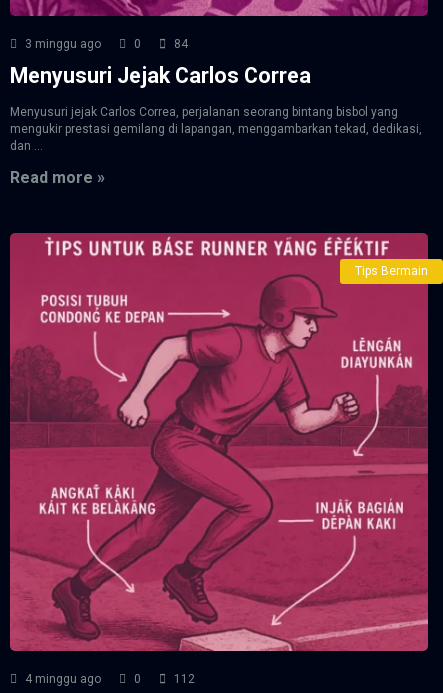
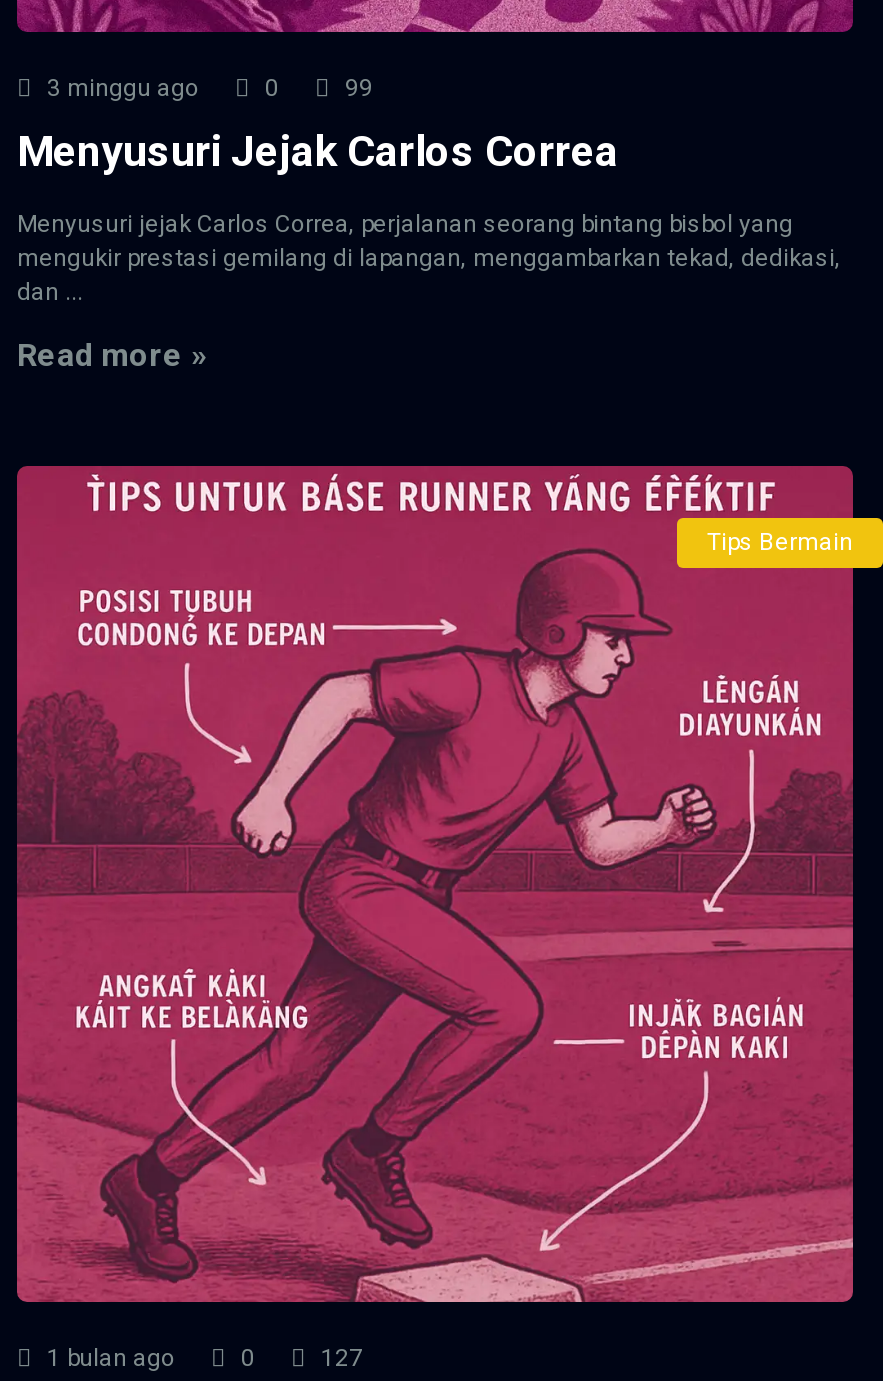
[171,37,188,51] 84 -> [339,74,373,102] 99
[22,672,101,686] 4 minggu ago -> [41,1344,175,1372] 1 bulan ago
[171,672,195,686] 112 -> [315,1344,363,1372] 127

